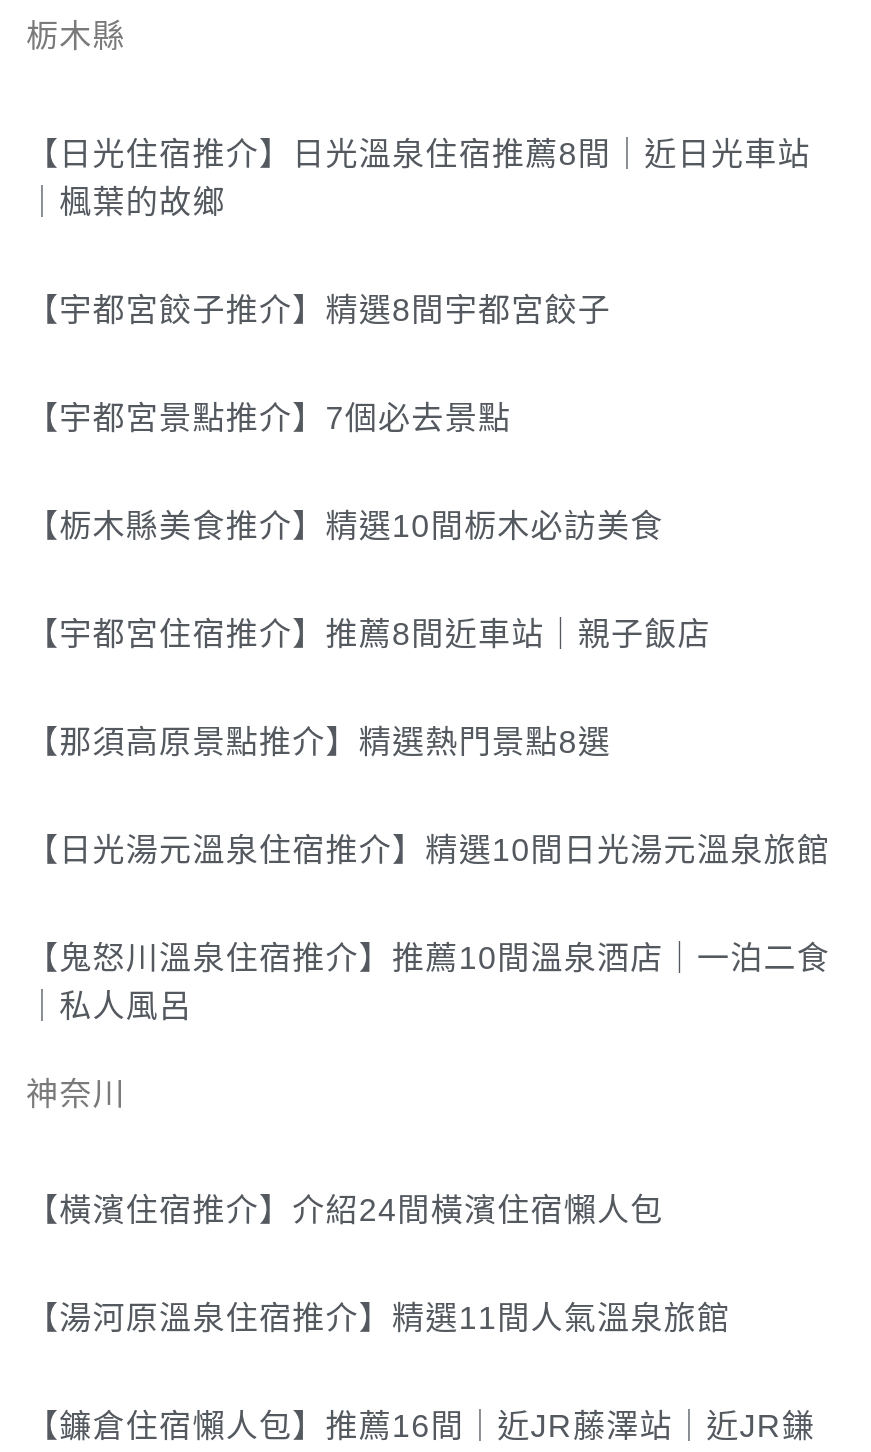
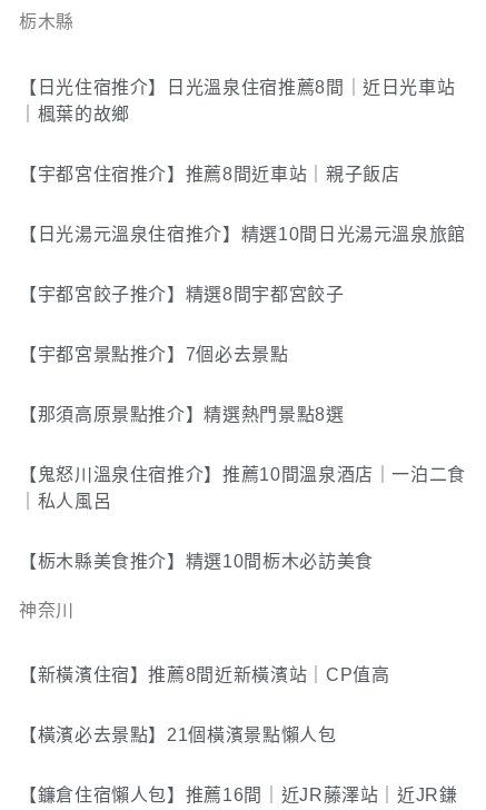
moved [26,292,611,434] -> [19,285,344,363]: 【宇都宮餃子推介】精選8間宇都宮餃子 | 【宇都宮景點推介】7個必去景點
moved [26,508,664,542] -> [19,552,373,570]: 【栃木縣美食推介】精選10間栃木必訪美食
moved [26,616,711,650] -> [19,164,400,183]: 【宇都宮住宿推介】推薦8間近車站｜親子飯店
moved [26,832,830,866] -> [19,224,466,243]: 【日光湯元溫泉住宿推介】精選10間日光湯元溫泉旅館
moved [26,940,830,1022] -> [19,465,466,510]: 【鬼怒川溫泉住宿推介】推薦10間溫泉酒店｜一泊二食 | ｜私人風呂
[26,1193,664,1227] 【橫濱住宿推介】介紹24間橫濱住宿懶人包 -> [19,665,390,684] 【新橫濱住宿】推薦8間近新橫濱站｜CP值高
[26,1301,730,1335] 【湯河原溫泉住宿推介】精選11間人氣溫泉旅館 -> [19,726,336,744] 【橫濱必去景點】21個橫濱景點懶人包

